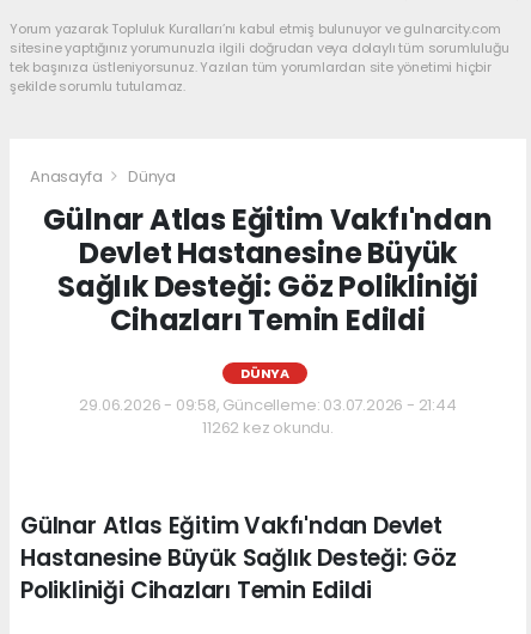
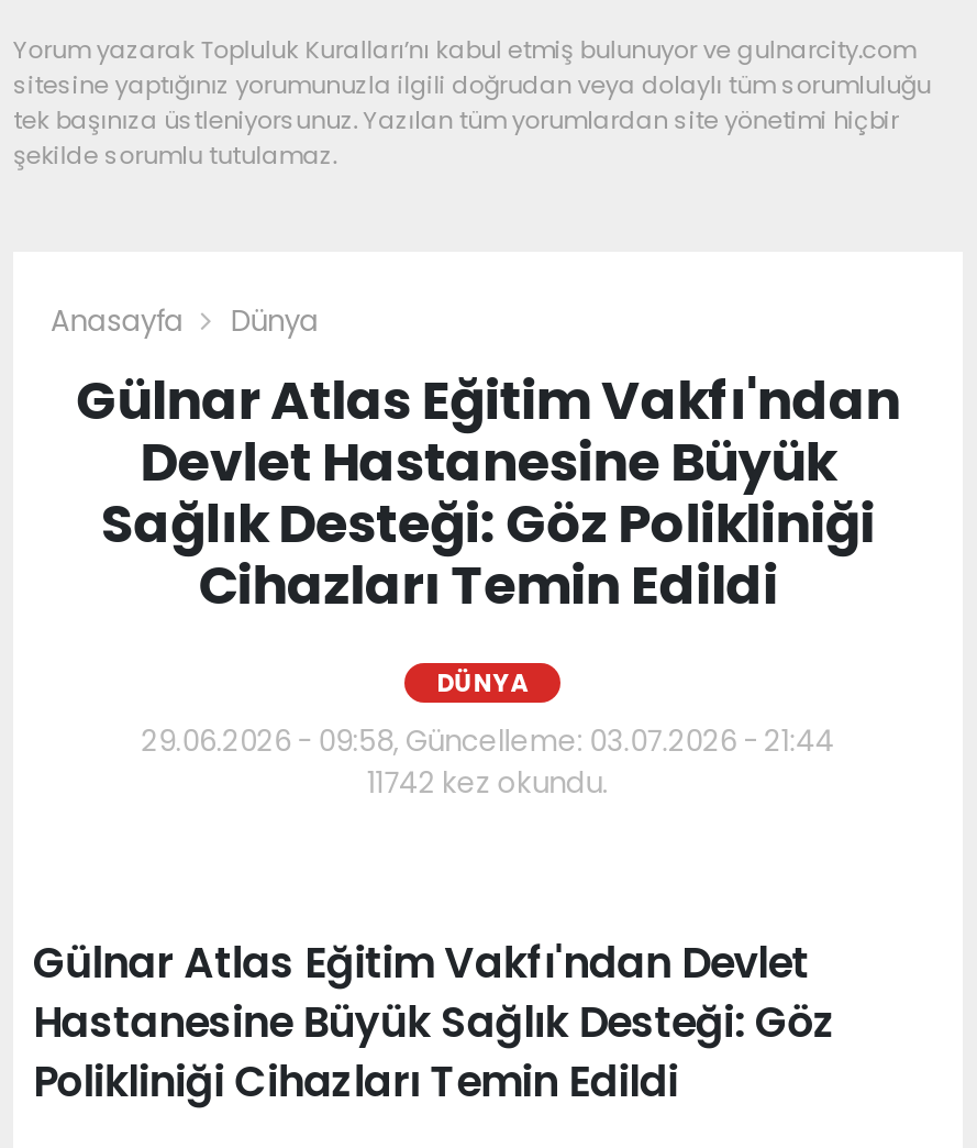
[202,417,334,439] 11262 kez okundu. -> [367,762,609,804] 11742 kez okundu.

